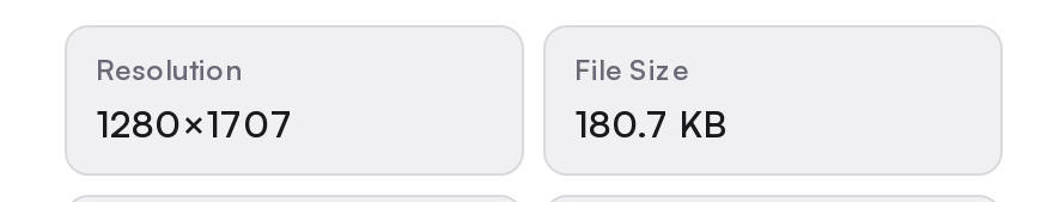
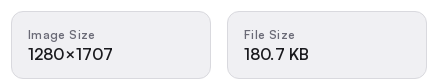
[96,50,242,86] Resolution -> [28,27,96,42] Image Size

